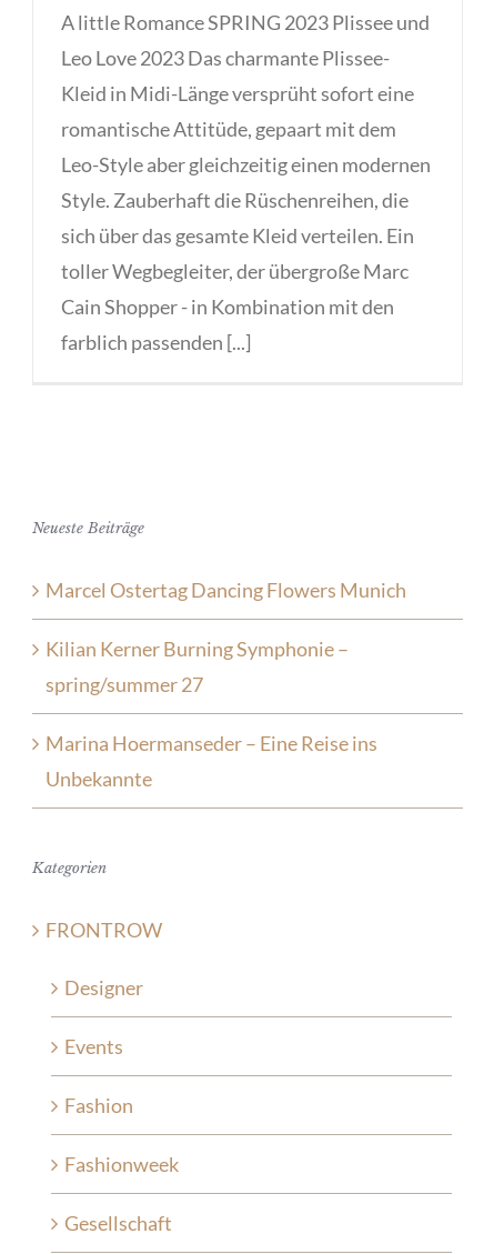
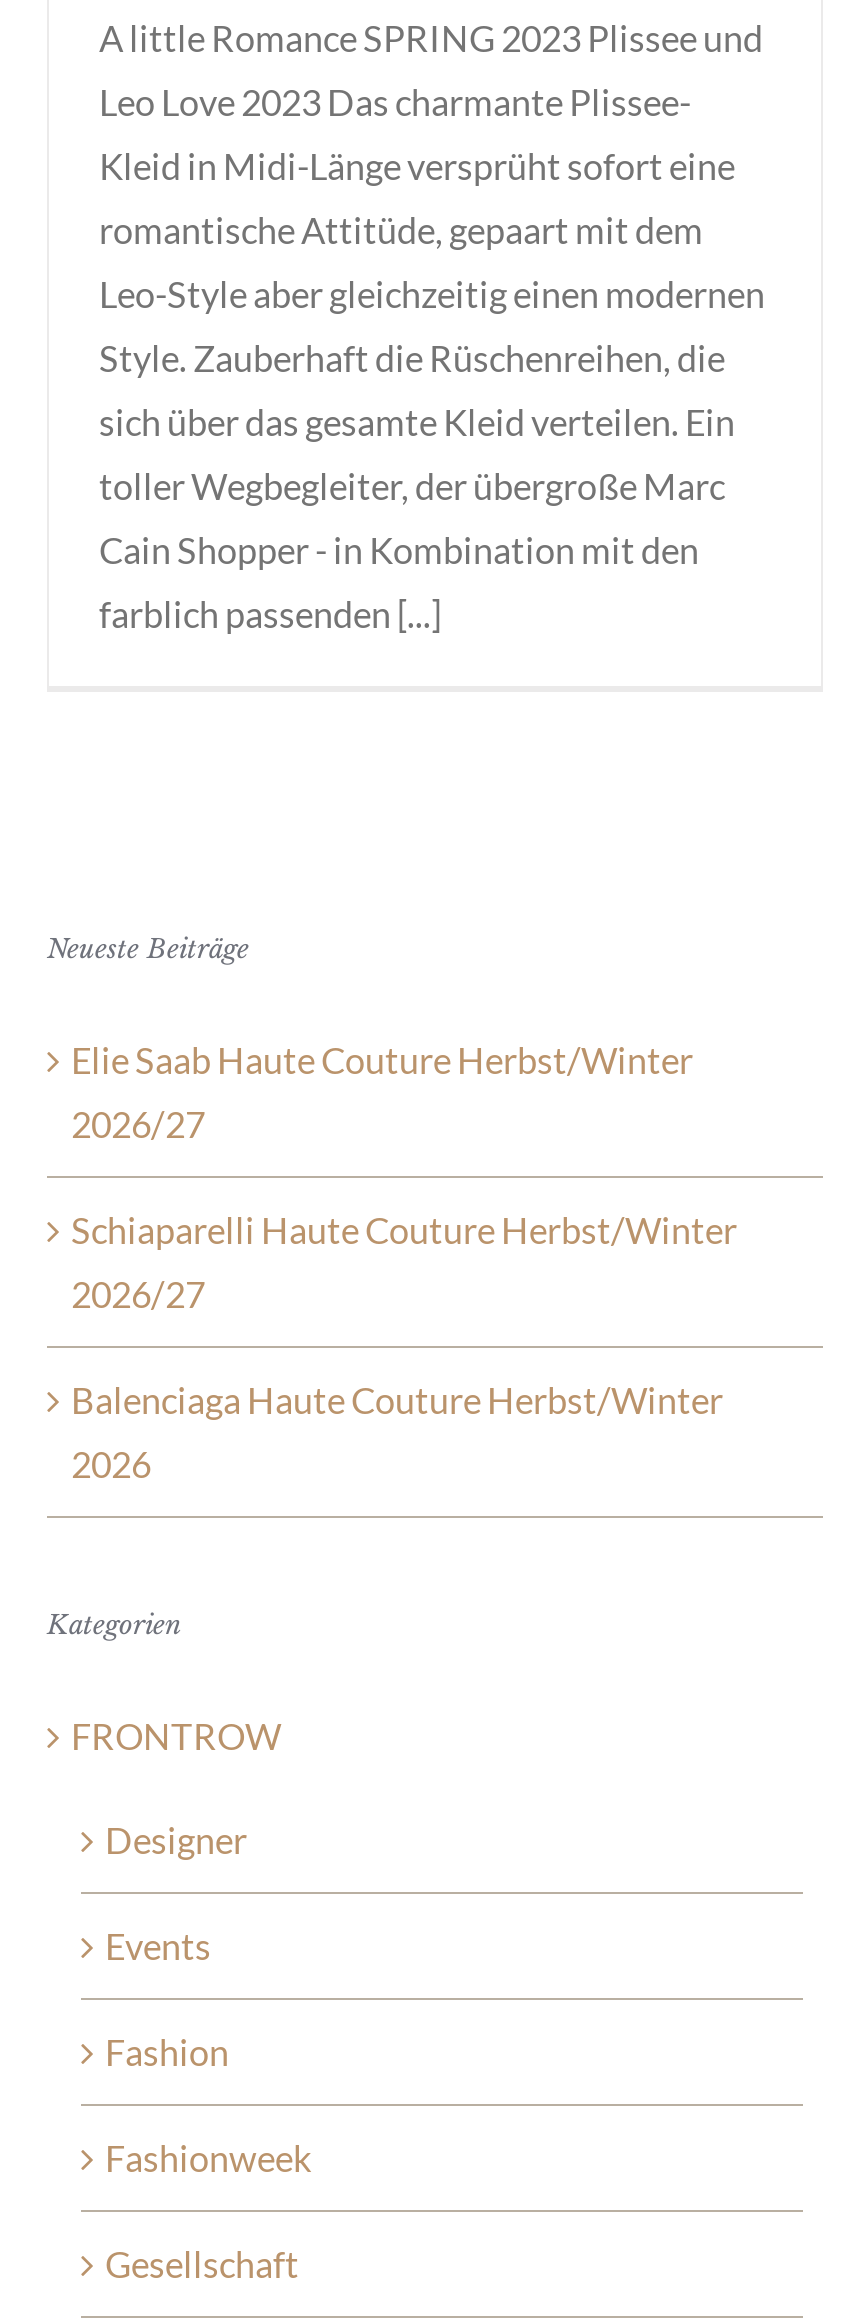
[46,578,406,791] Marcel Ostertag Dancing Flowers Munich | Kilian Kerner Burning Symphonie – | spring/summer 27 | Marina Hoermanseder – Eine Reise ins | Unbekannte -> [71,1038,737,1486] Elie Saab Haute Couture Herbst/Winter | 2026/27 | Schiaparelli Haute Couture Herbst/Winter | 2026/27 | Balenciaga Haute Couture Herbst/Winter | 2026

